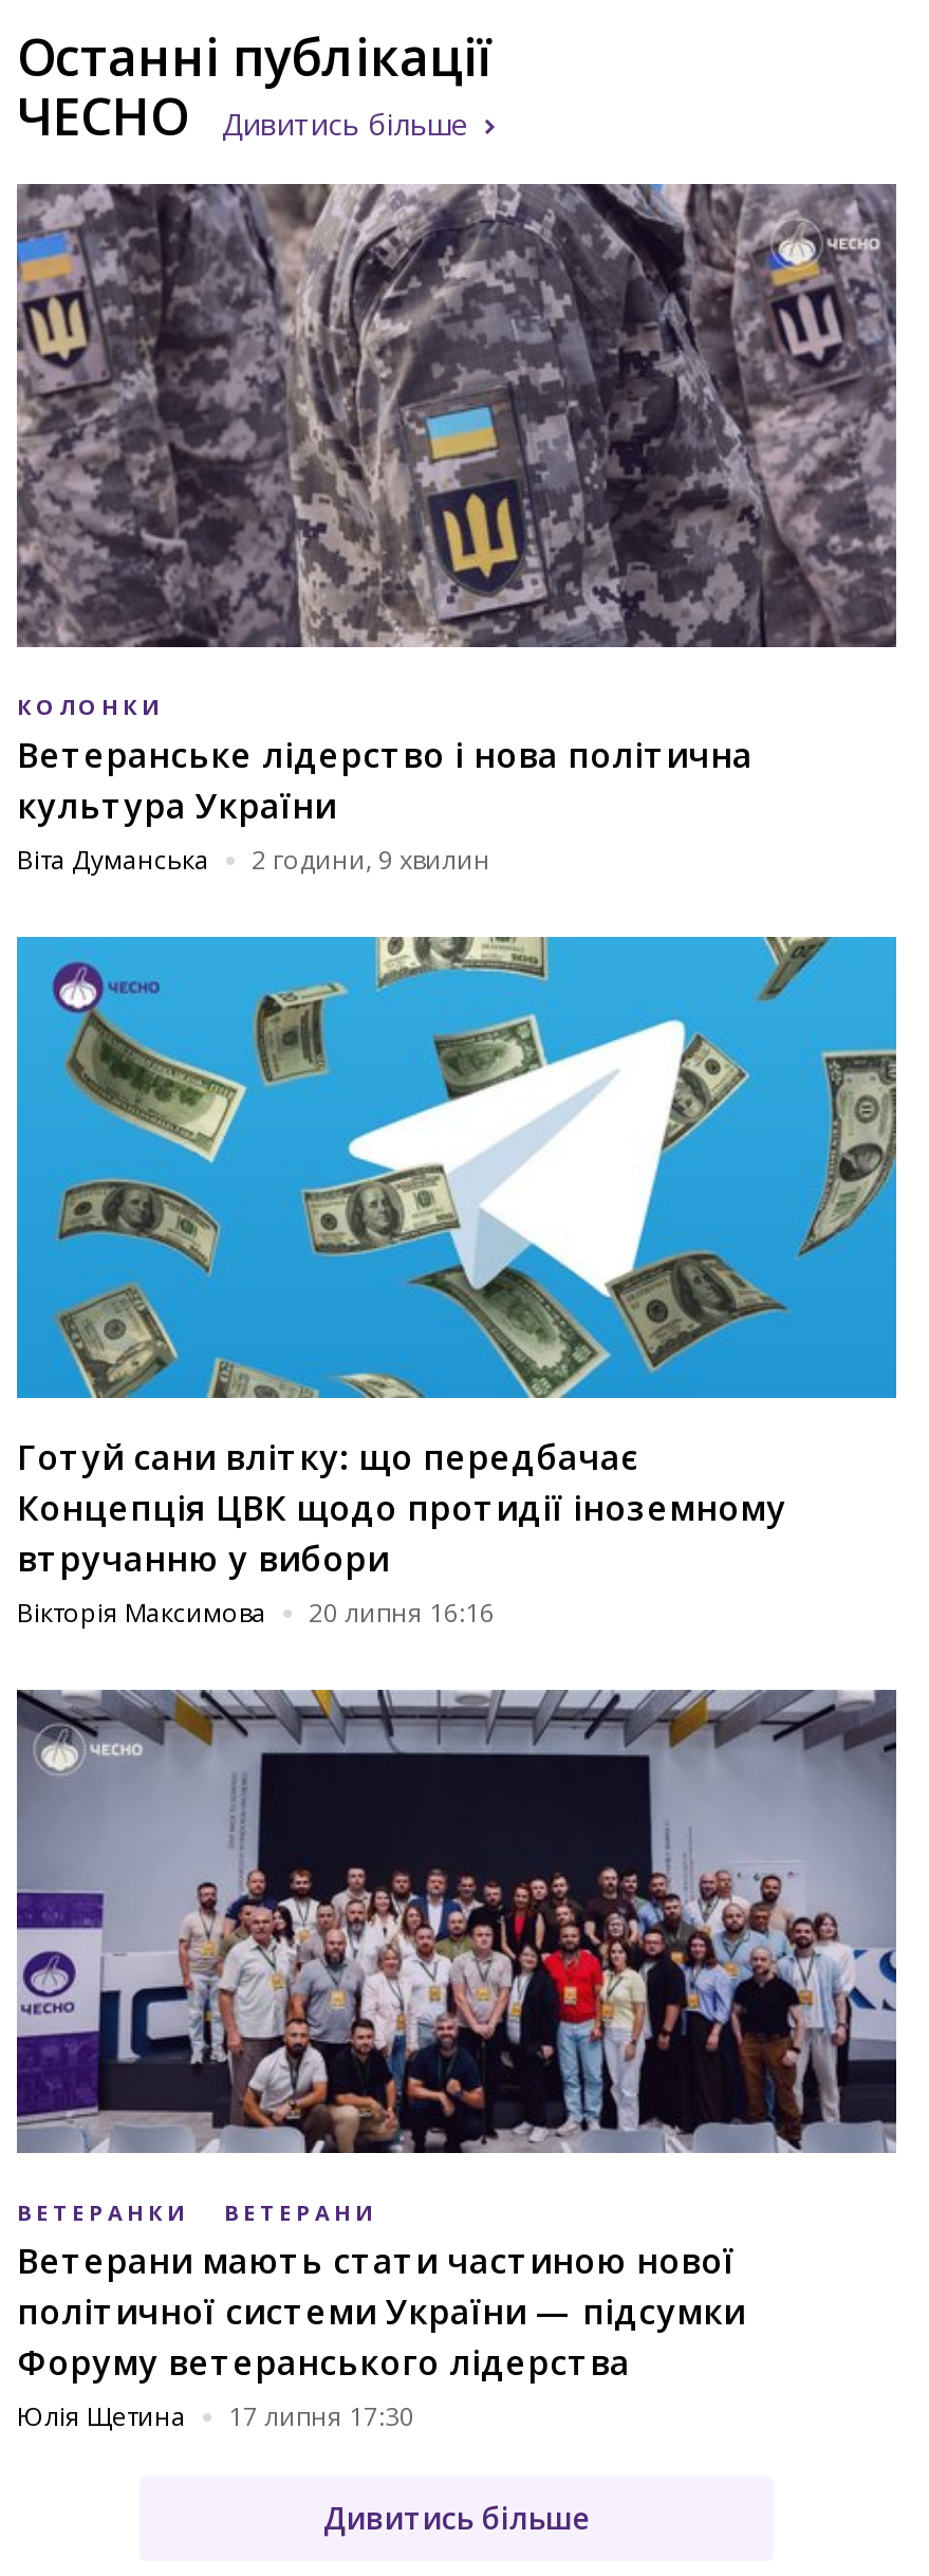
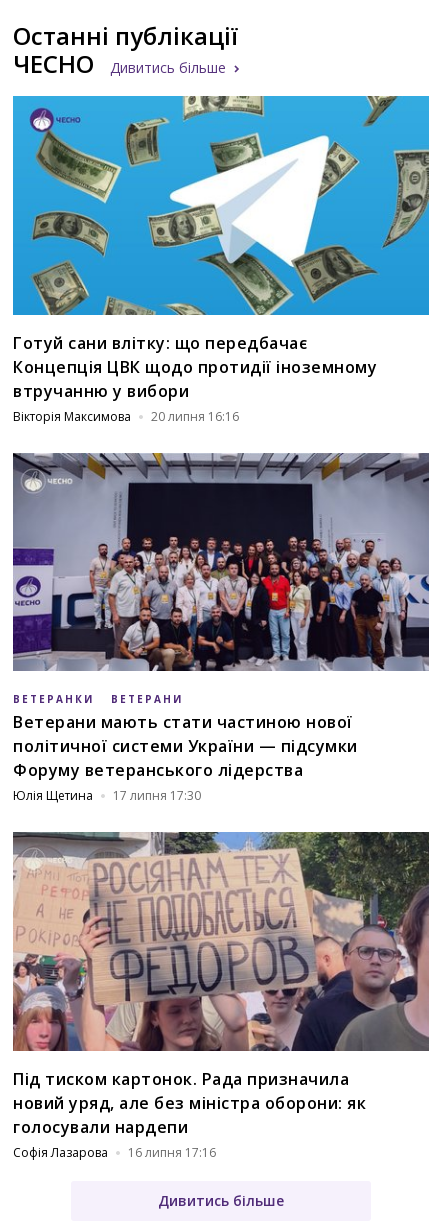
[15,182,898,877] [image] | КОЛОНКИ | Ветеранське лідерство і нова політична | культура України | Віта Думанська | 2 години, 9 хвилин -> none
moved [17,933,788,2433] -> [13,94,378,804]: [image] | Готуй сани влітку: що передбачає | Концепція ЦВК щодо протидії іноземному | ... | Юлія Щетина | 17 липня 17:30
none -> [12,831,430,1161] [image] | Під тиском картонок. Рада призначила | новий уряд, але без міністра оборони: як | голосували нардепи | Софія Лазарова | 16 липня 17:16

